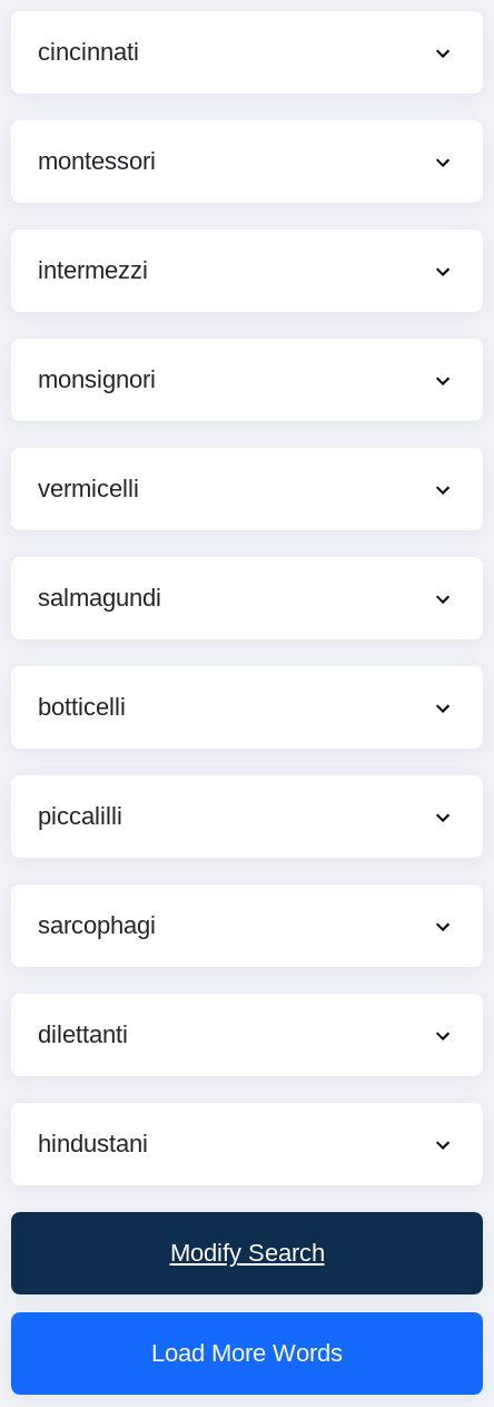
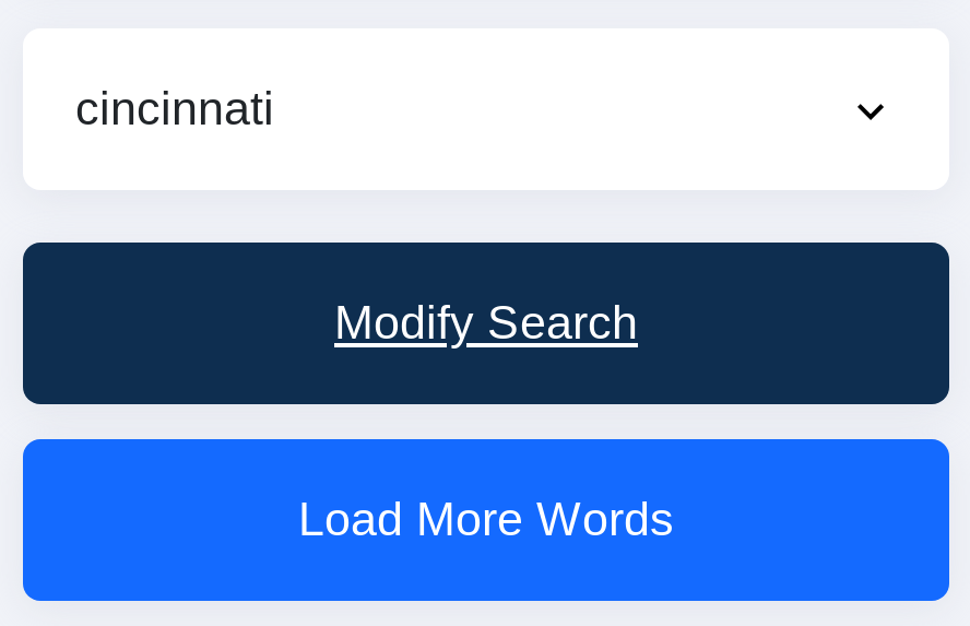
[38,146,156,174] montessori -> none
[38,256,148,284] intermezzi -> none
[38,365,156,393] monsignori -> none
[38,474,139,502] vermicelli -> none
[38,583,161,611] salmagundi -> none
[38,692,126,720] botticelli -> none
[38,802,122,829] piccalilli -> none
[38,911,156,939] sarcophagi -> none
[38,1020,128,1048] dilettanti -> none
[38,1129,148,1157] hindustani -> none

